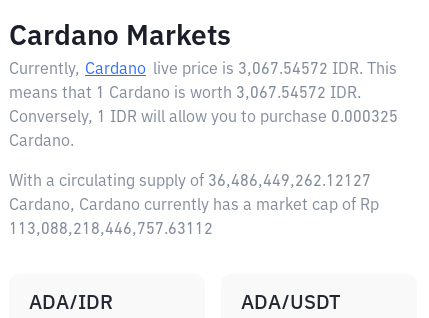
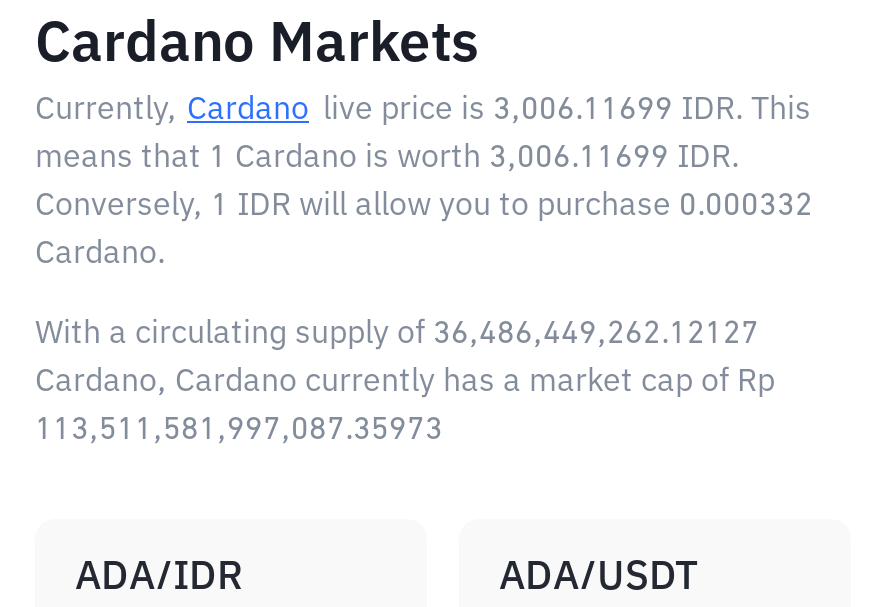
[9,62,397,78] Currently, Cardano live price is 3,067.54572 IDR. This -> [35,95,811,127] Currently, Cardano live price is 3,006.11699 IDR. This
[9,86,361,102] means that 1 Cardano is worth 3,067.54572 IDR. -> [35,143,739,175] means that 1 Cardano is worth 3,006.11699 IDR.
[9,110,398,126] Conversely, 1 IDR will allow you to purchase 0.000325 -> [35,191,813,223] Conversely, 1 IDR will allow you to purchase 0.000332
[9,222,213,238] 113,088,218,446,757.63112 -> [35,415,443,447] 113,511,581,997,087.35973

